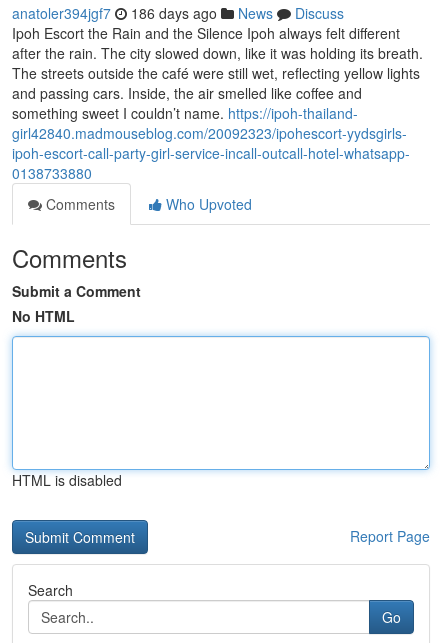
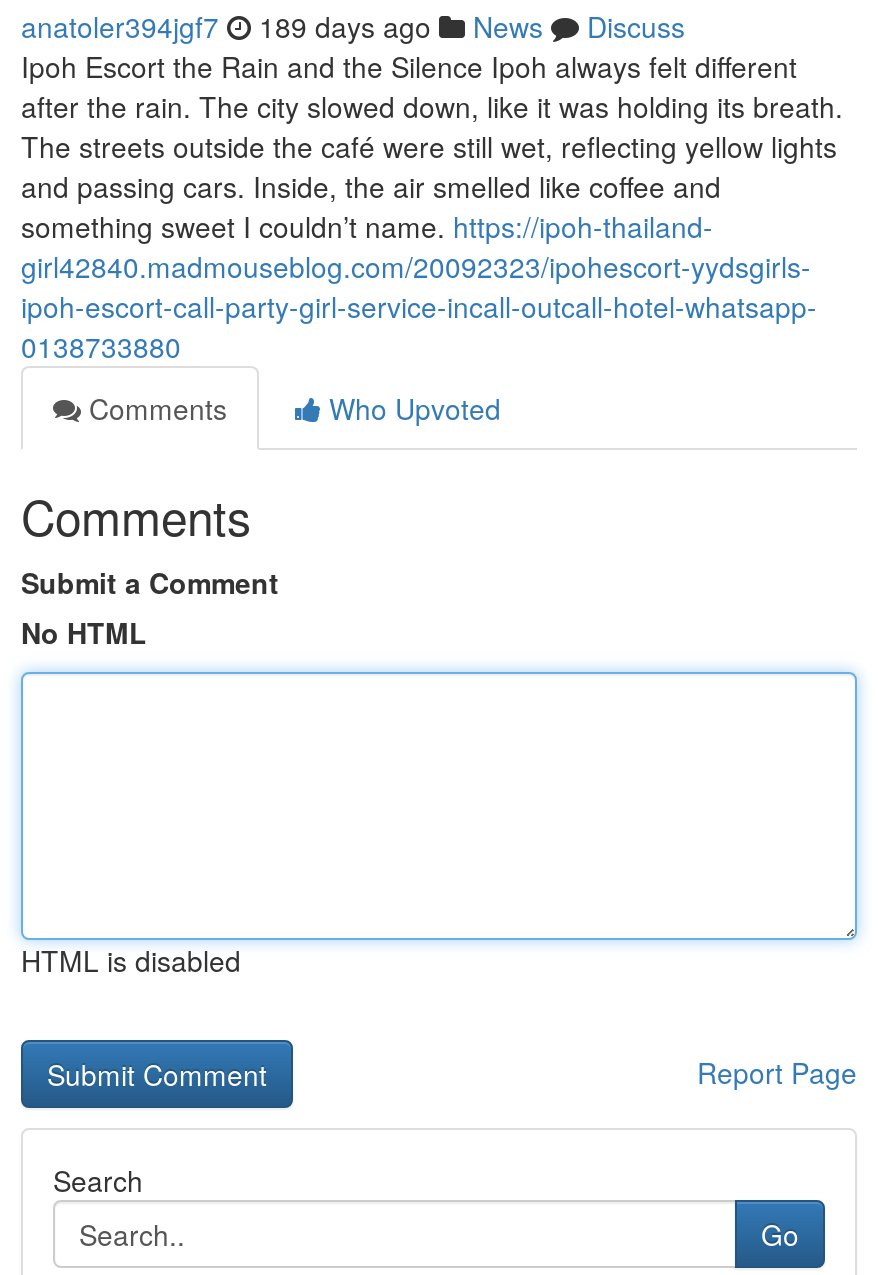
[12,3,344,23] anatoler394jgf7 186 days ago News Discuss -> [21,6,685,46] anatoler394jgf7 189 days ago News Discuss

